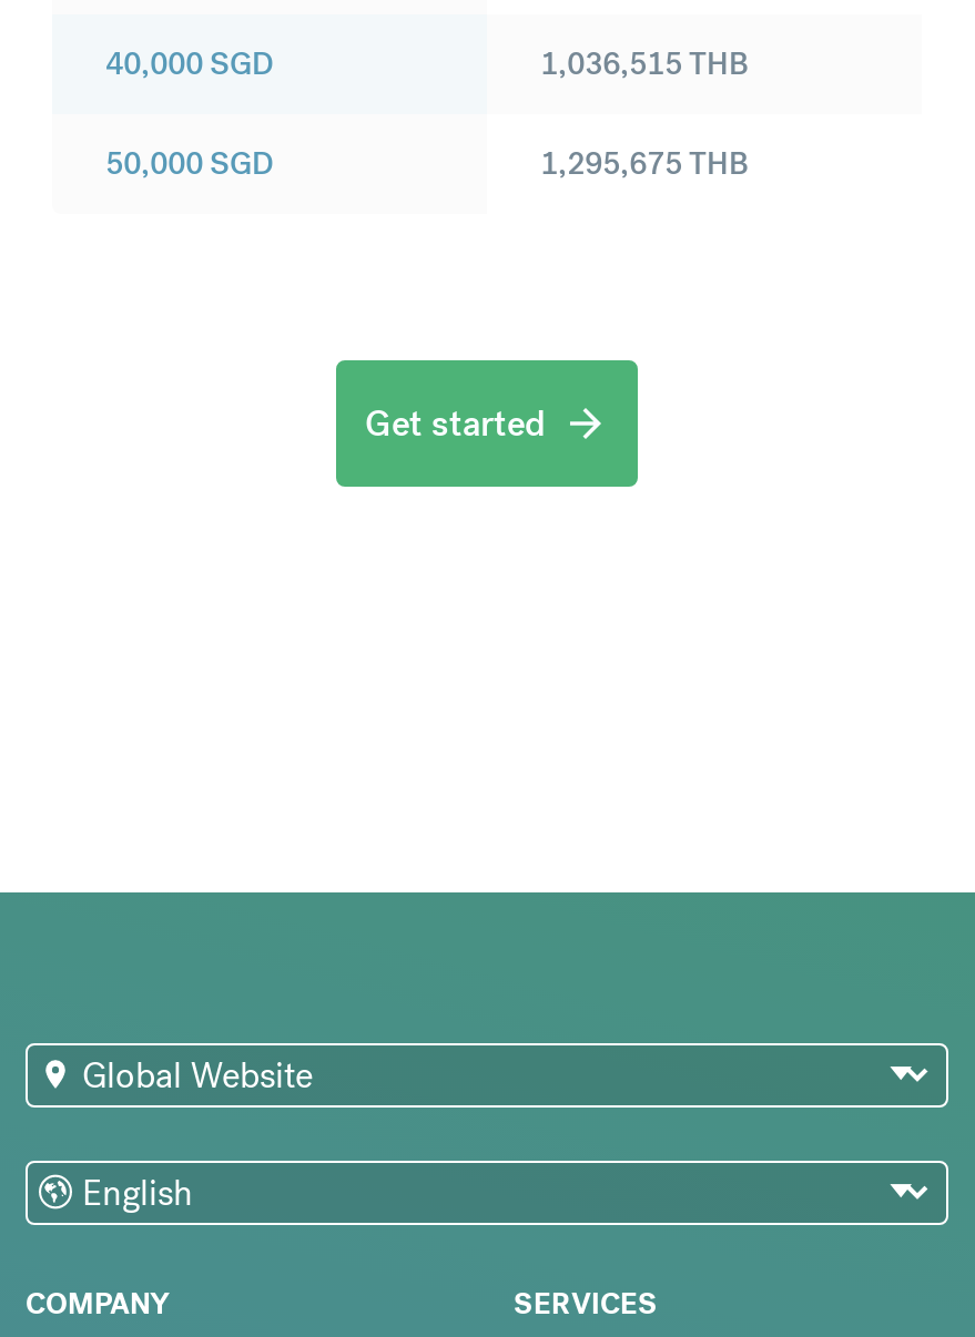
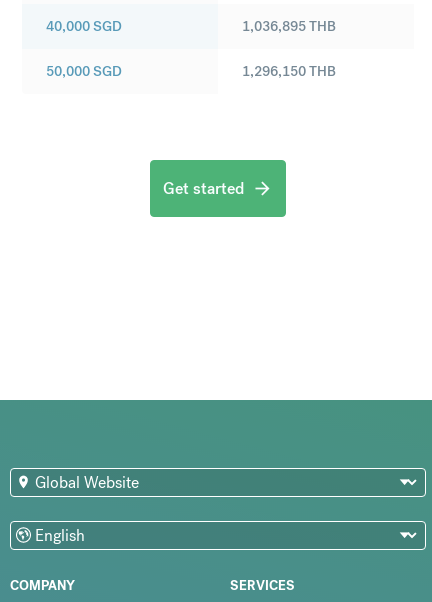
[540,44,749,84] 1,036,515 THB -> [242,17,336,35] 1,036,895 THB
[540,143,749,183] 1,295,675 THB -> [242,62,336,80] 1,296,150 THB

